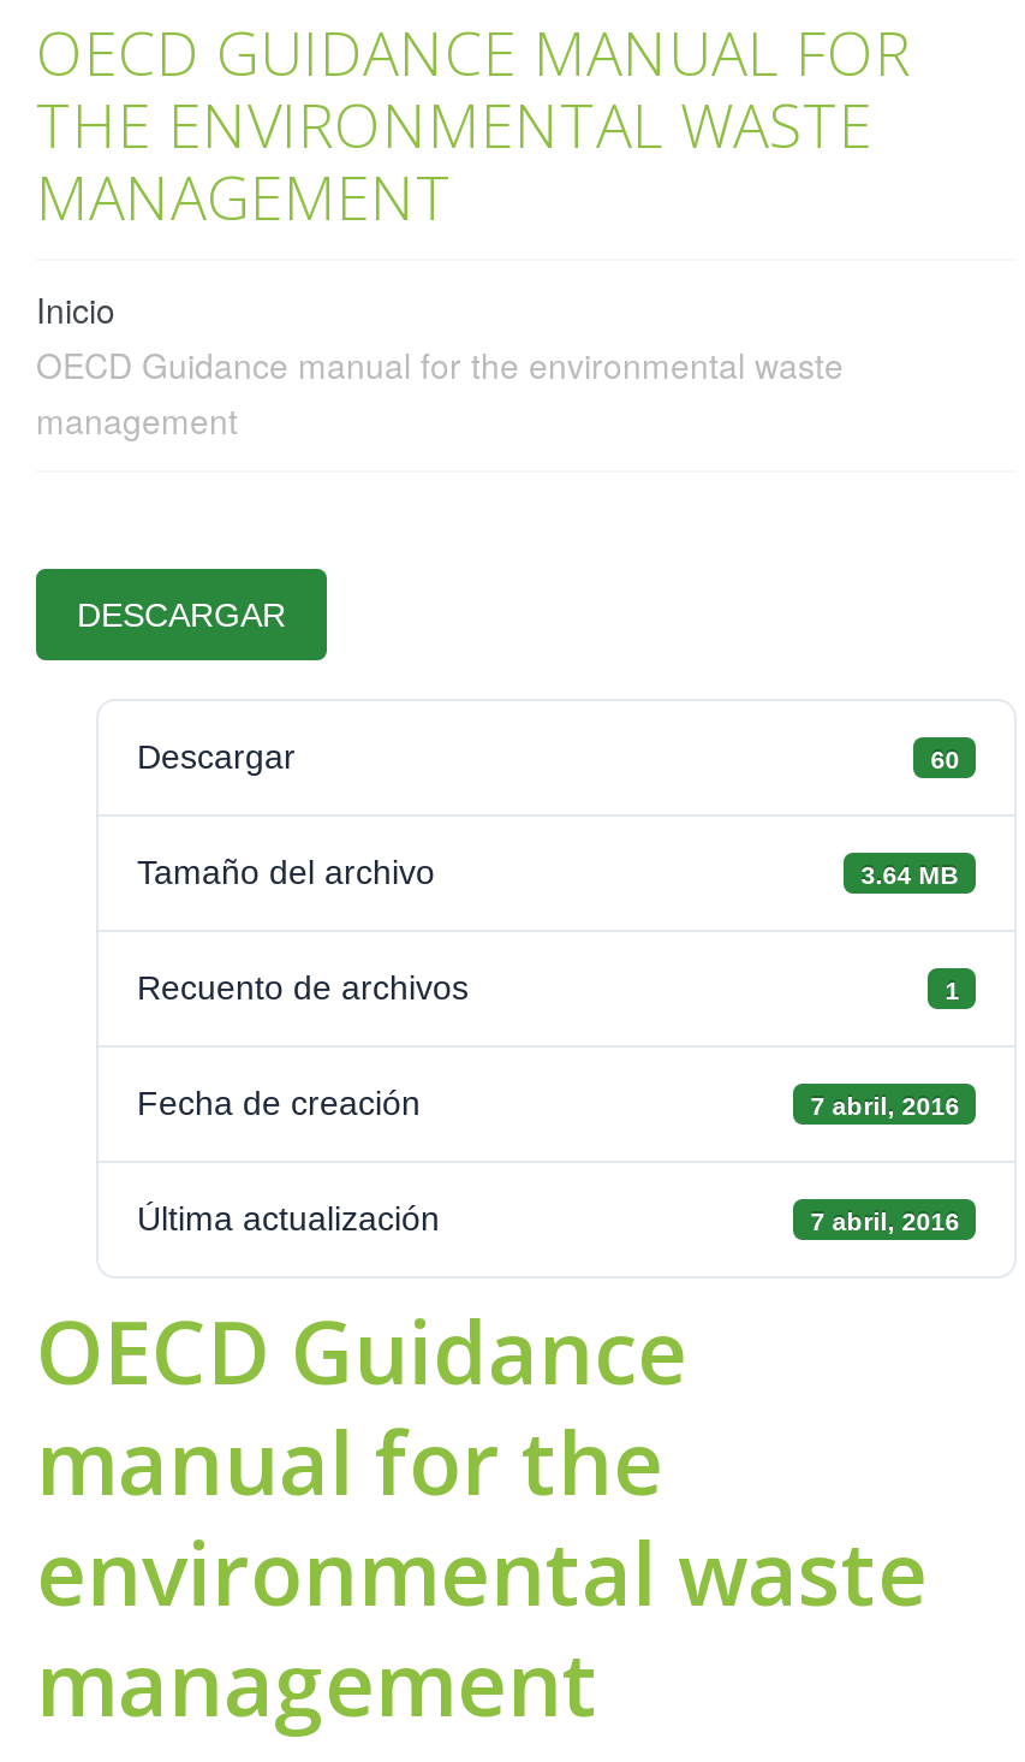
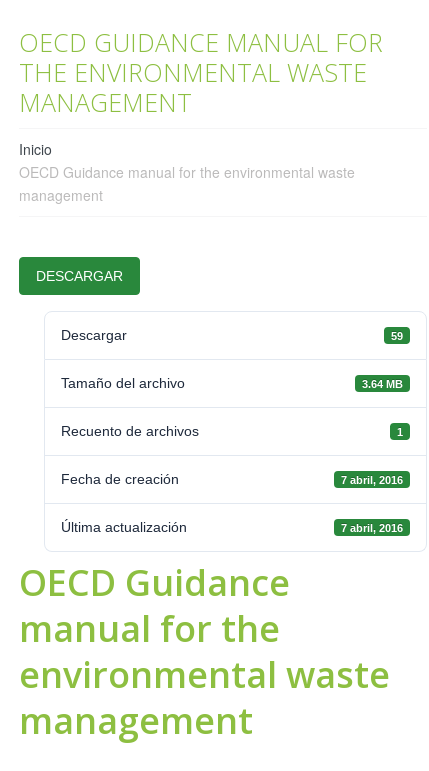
[931,743,959,772] 60 -> [391,329,403,341] 59

